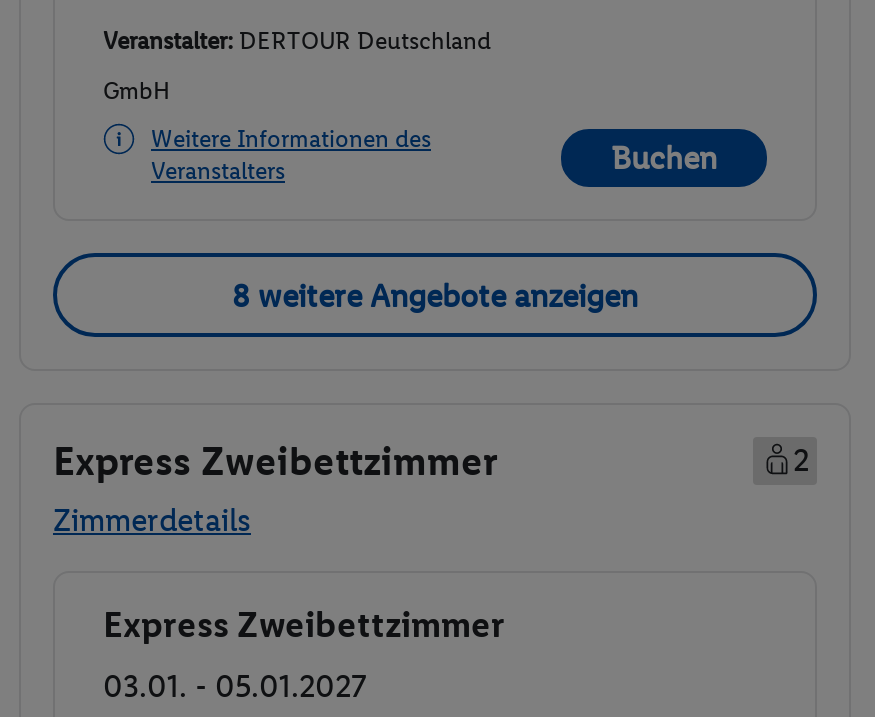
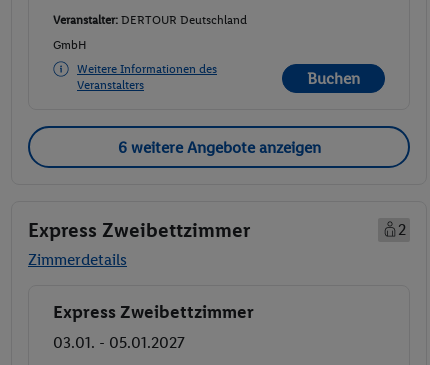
[232,276,638,314] 8 weitere Angebote anzeigen -> [117,138,320,157] 6 weitere Angebote anzeigen

